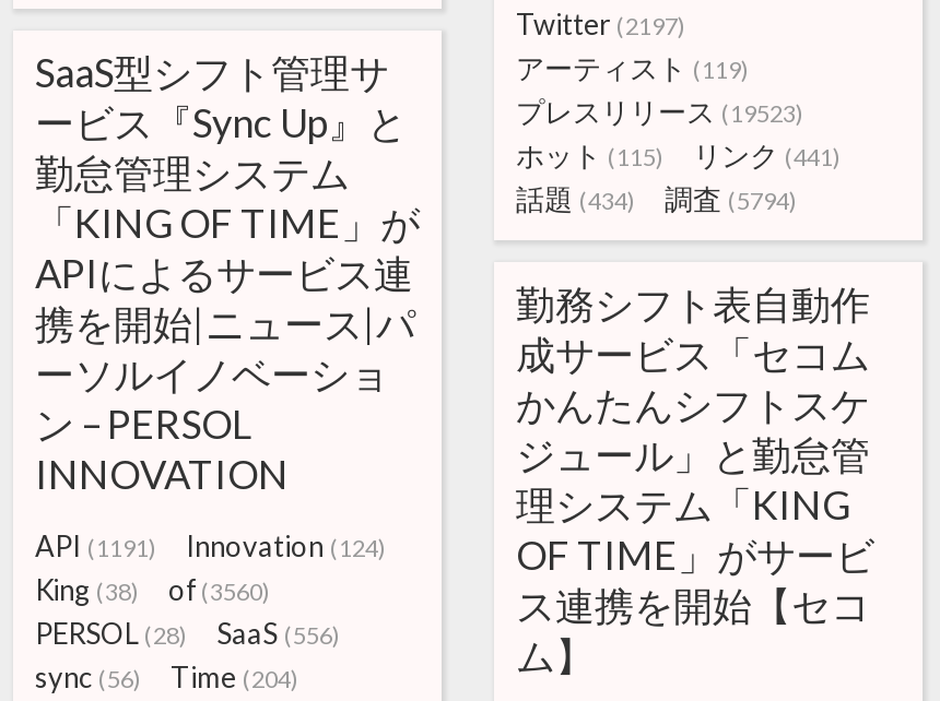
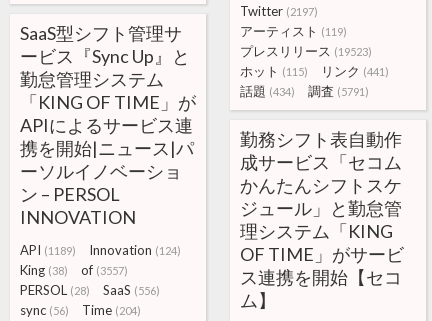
[516,181,798,216] 話題 (434) 調査 (5794) -> [240,83,369,99] 話題 (434) 調査 (5791)
[35,528,387,563] API (1191) Innovation (124) -> [20,242,181,258] API (1189) Innovation (124)
[35,572,271,607] King (38) of (3560) -> [20,262,128,278] King (38) of (3557)

